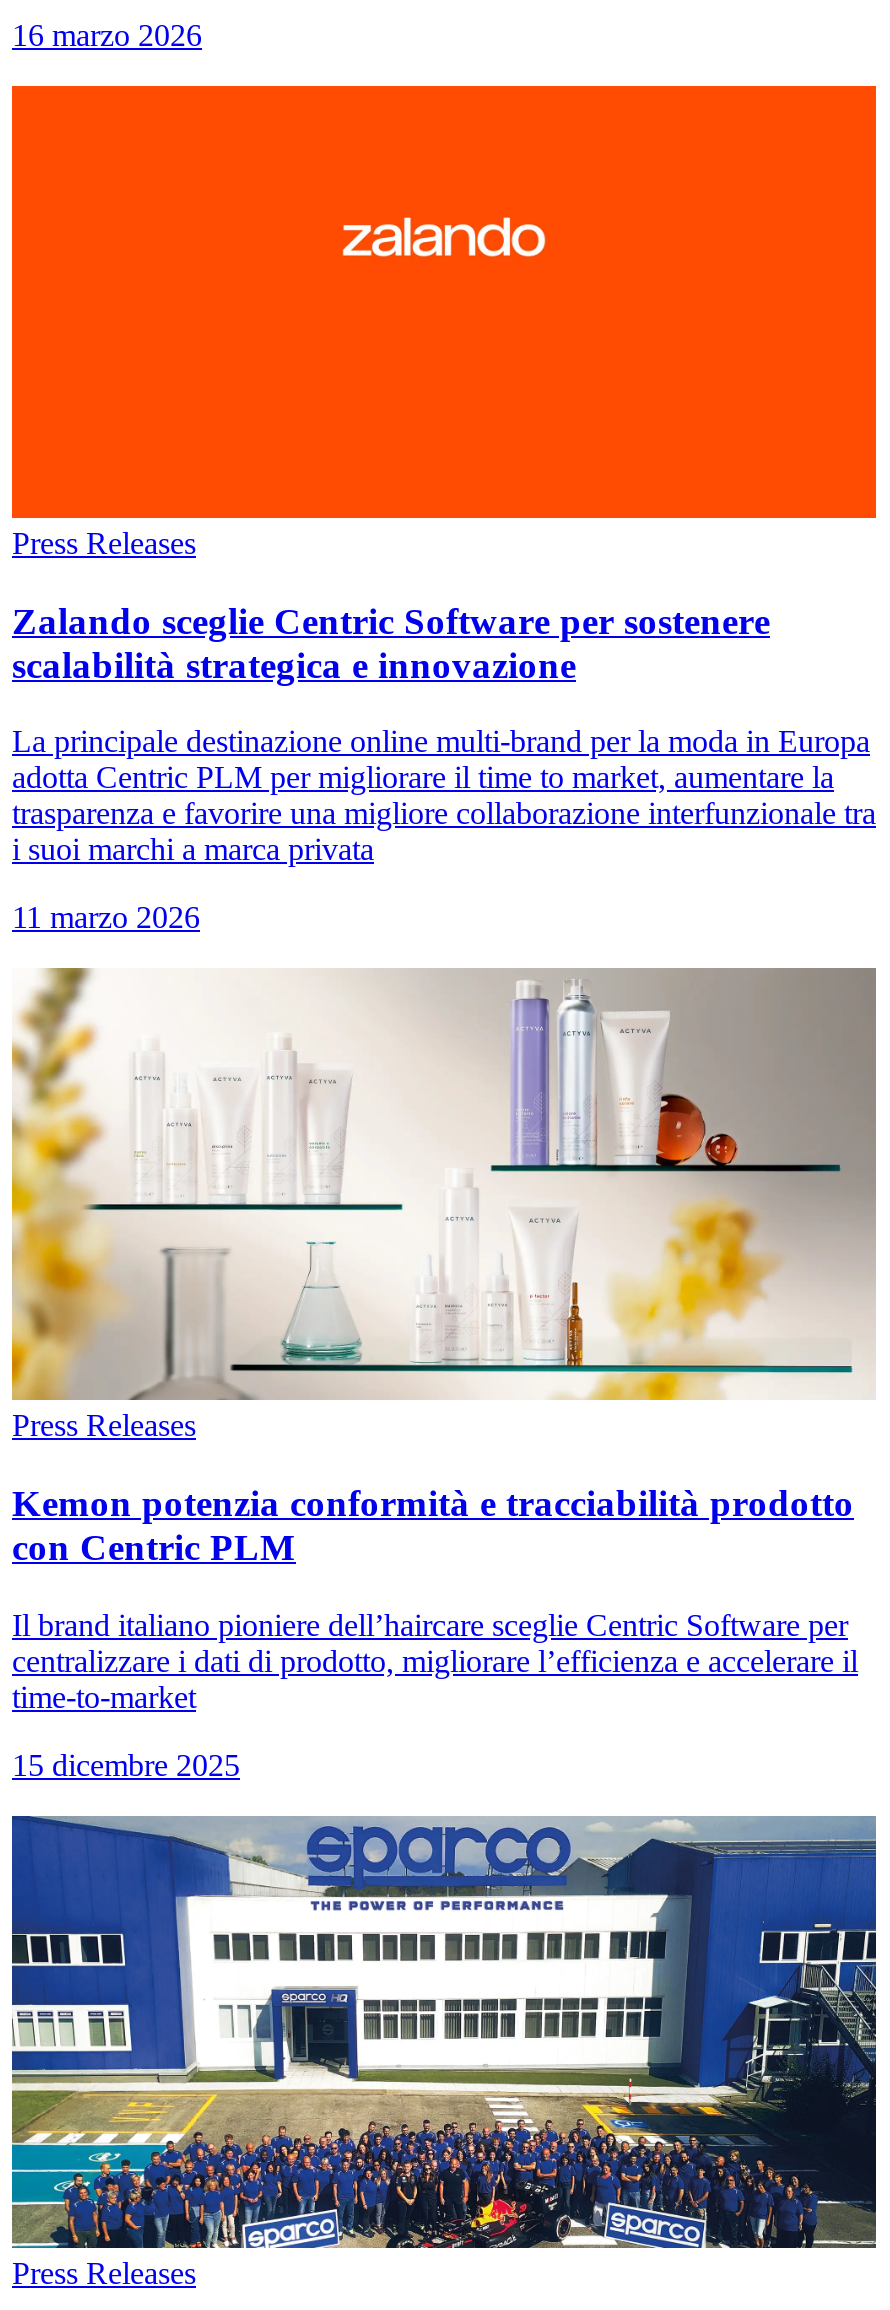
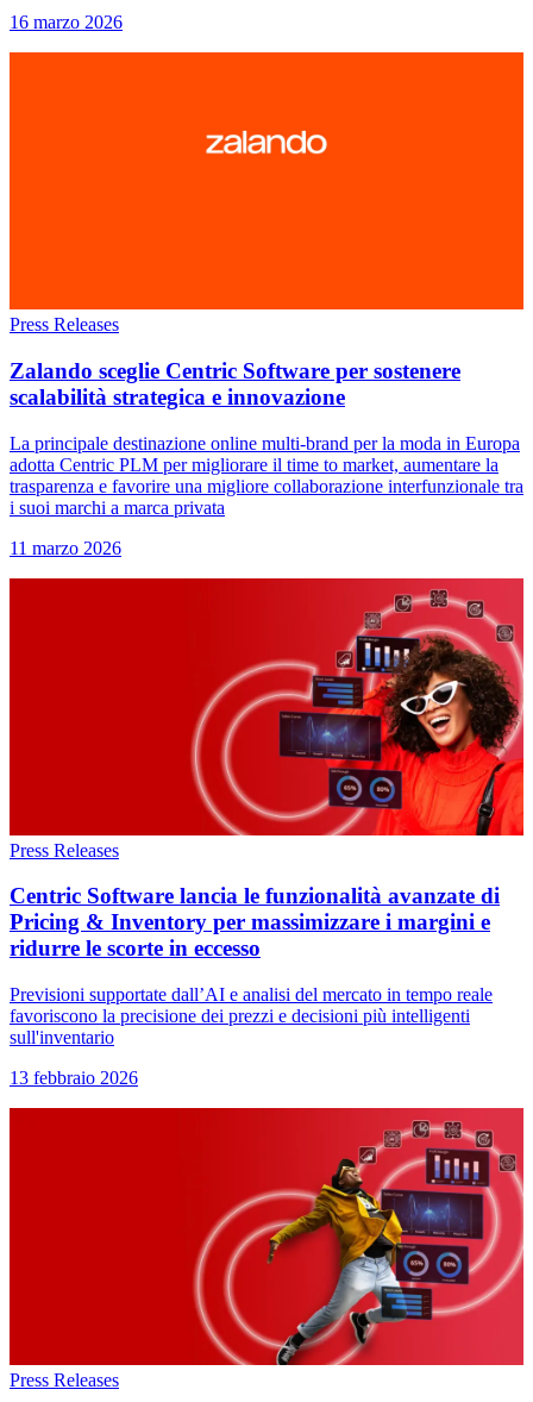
[10,966,876,1402] [image] -> [8,577,525,837] [image]
[12,1483,854,1569] Kemon potenzia conformità e tracciabilità prodotto | con Centric PLM -> [10,884,500,961] Centric Software lancia le funzionalità avanzate di | Pricing & Inventory per massimizzare i margini e | ridurre le scorte in eccesso
[12,1608,858,1714] Il brand italiano pioniere dell’haircare sceglie Centric Software per | centralizzare i dati di prodotto, migliorare l’efficienza e accelerare il | time-to-market -> [10,984,493,1047] Previsioni supportate dall’AI e analisi del mercato in tempo reale | favoriscono la precisione dei prezzi e decisioni più intelligenti | sull'inventario
[12,1748,240,1782] 15 dicembre 2025 -> [10,1068,138,1088] 13 febbraio 2026
[10,1814,878,2250] [image] -> [8,1107,525,1366] [image]

